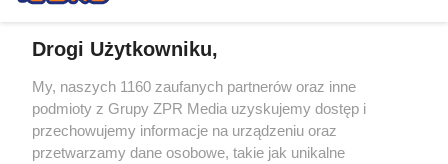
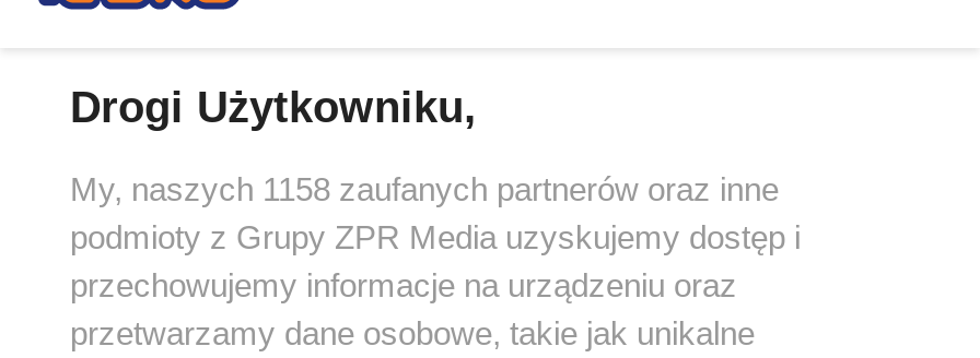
[32,78,356,95] My, naszych 1160 zaufanych partnerów oraz inne -> [70,170,779,207] My, naszych 1158 zaufanych partnerów oraz inne

